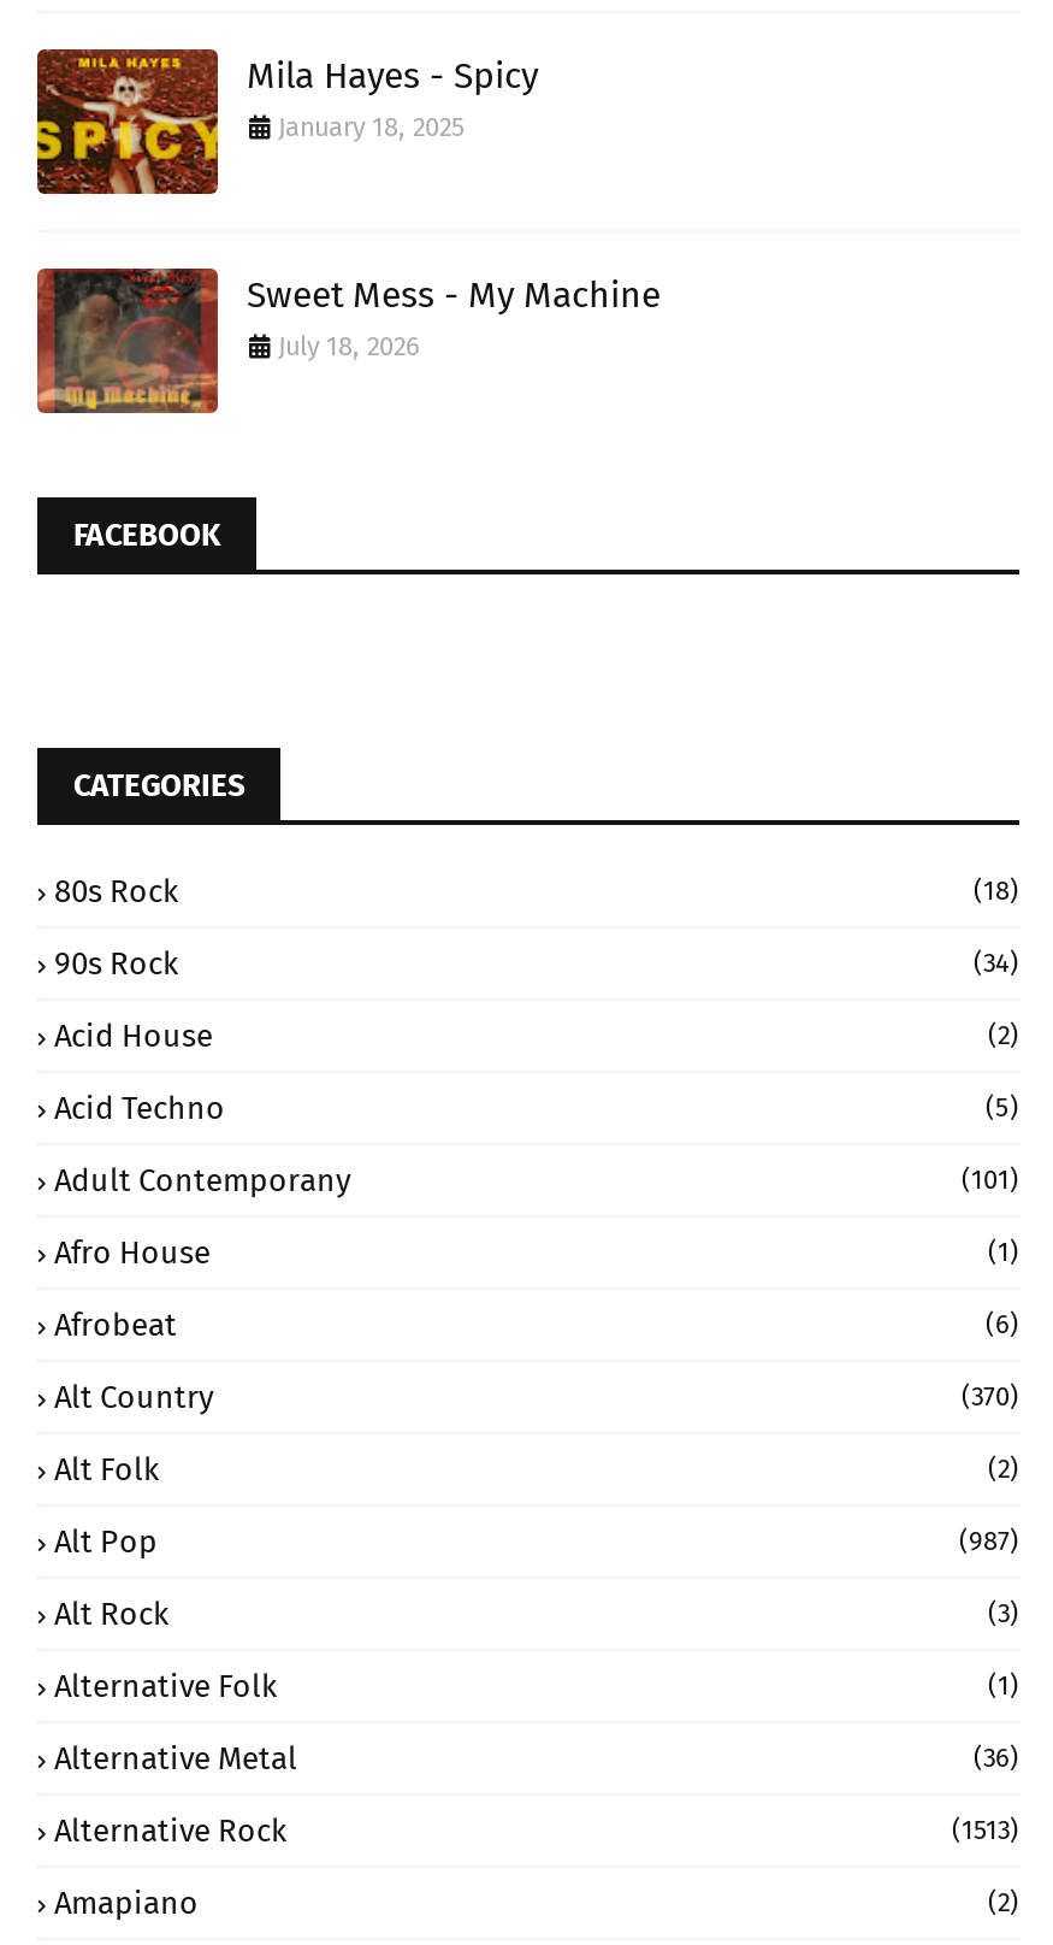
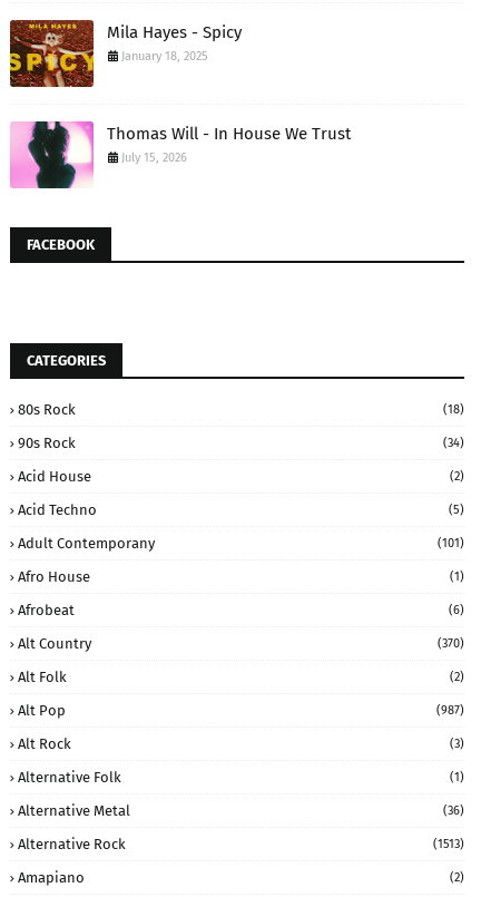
[35,266,661,415] [image] | Sweet Mess - My Machine | July 18, 2026 -> [10,120,351,189] [image] | Thomas Will - In House We Trust | July 15, 2026

